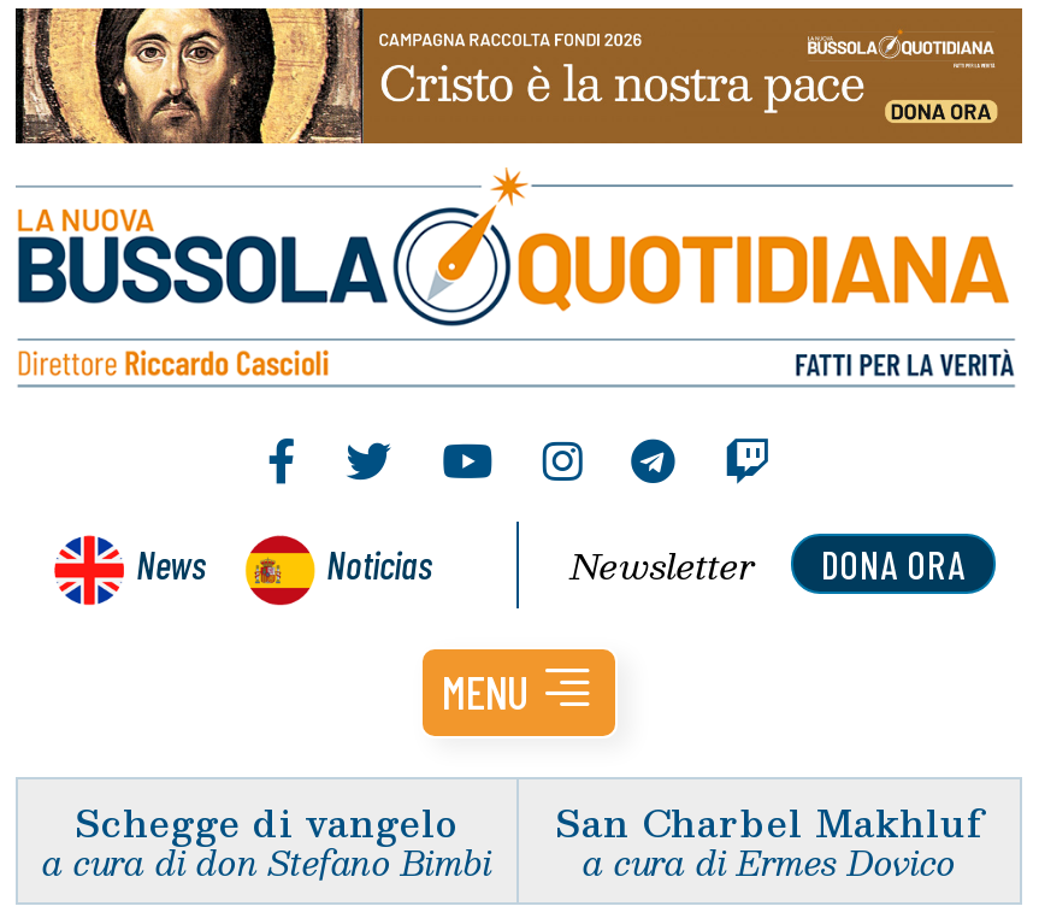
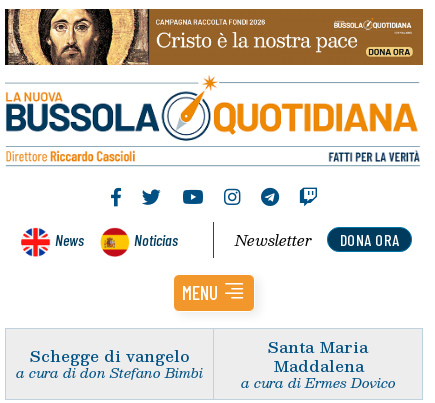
[555,791,984,851] San Charbel Makhluf -> [268,334,368,378] Santa Maria | Maddalena

